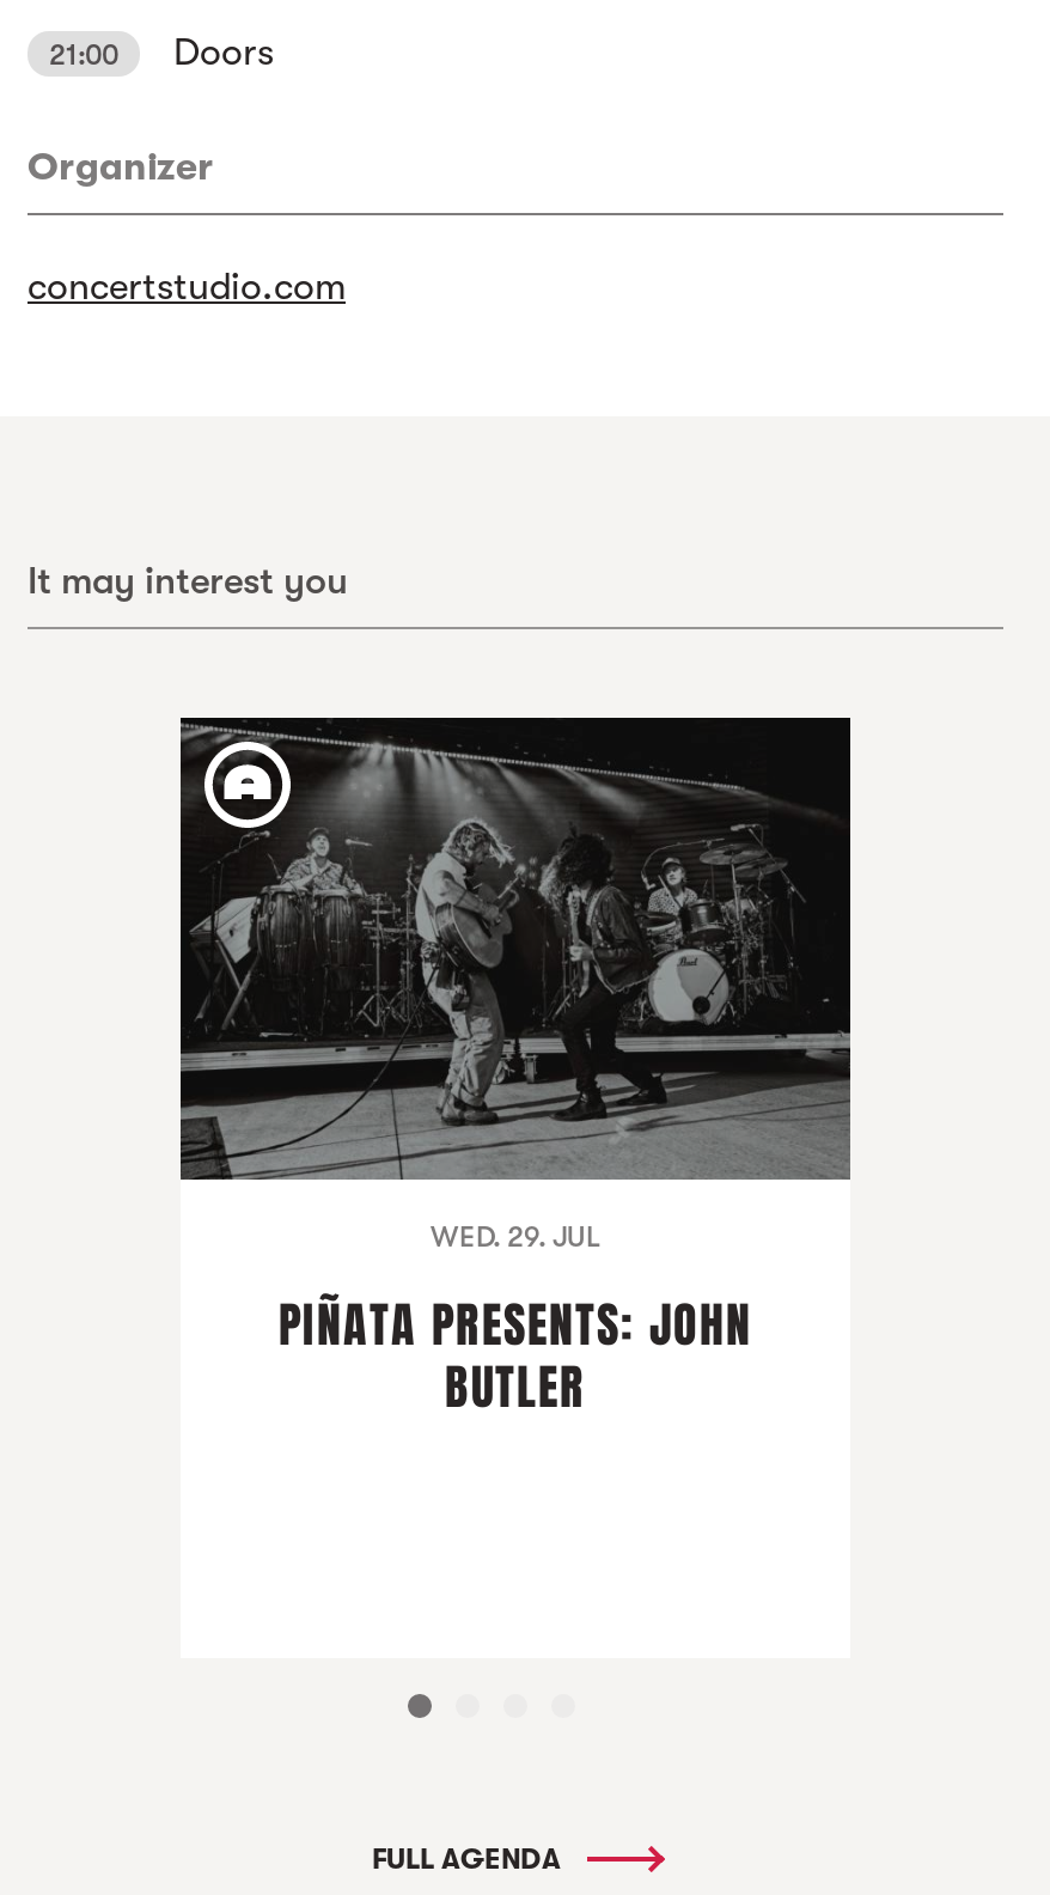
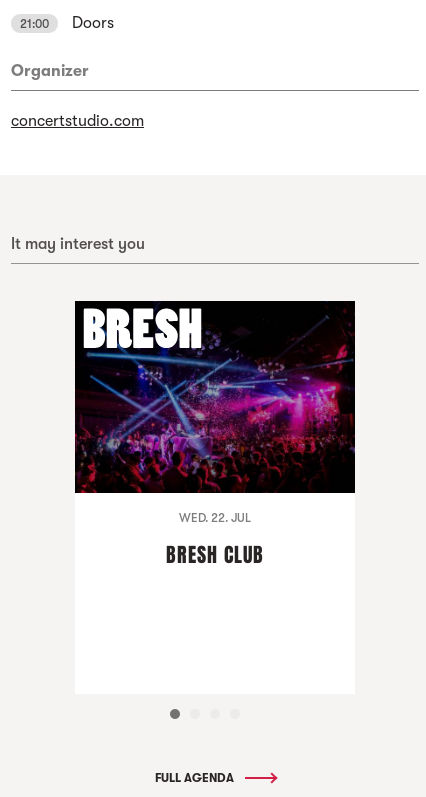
[181,723,853,1253] [image] | WED. 29. JUL -> [74,303,355,524] [image] | WED. 22. JUL
[279,1288,752,1422] PIÑATA PRESENTS: JOHN | BUTLER -> [166,539,264,569] BRESH CLUB

